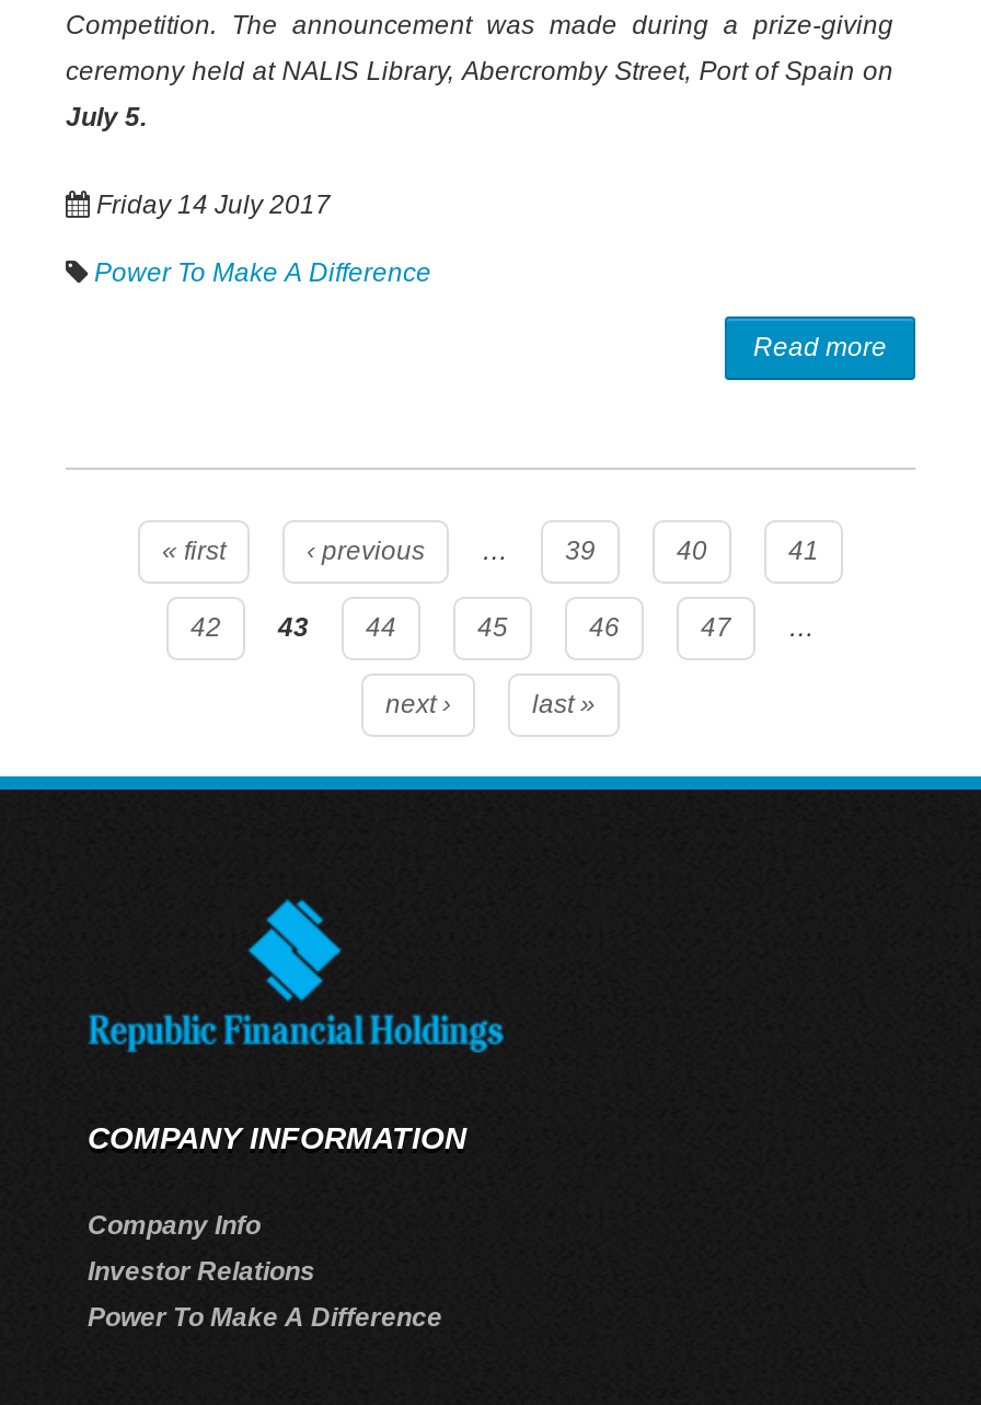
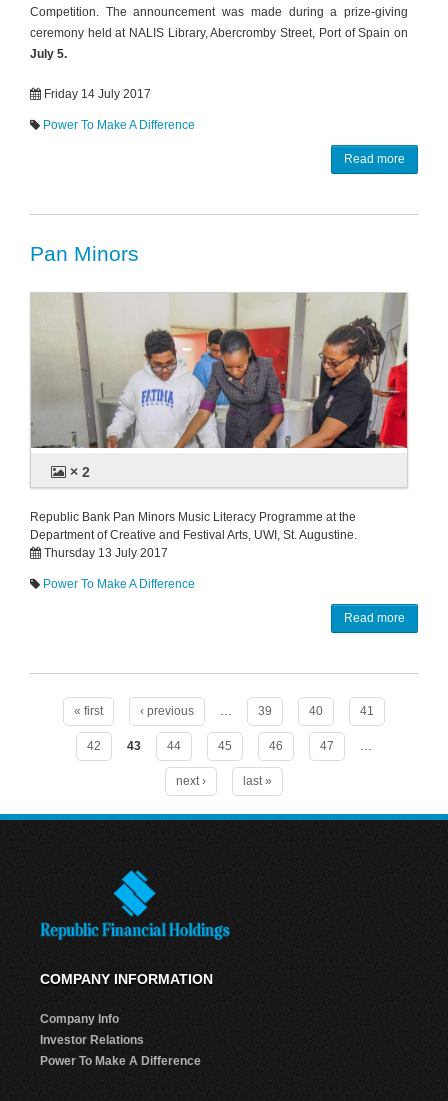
none -> [30,241,139,264] Pan Minors
none -> [30,292,409,625] [image] | × 2 | Republic Bank Pan Minors Music Literacy Programme at the | Department of Creative and Festival Arts, UWI, St. Augustine. | Thursday 13 July 2017 | Power To Make A Difference | Read more

